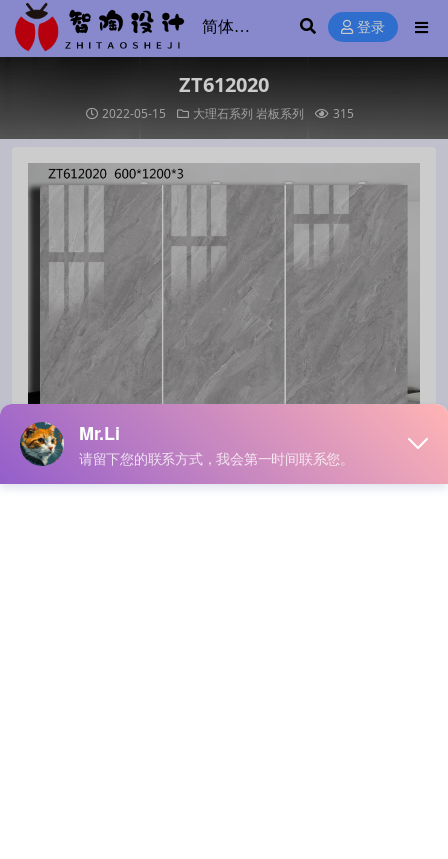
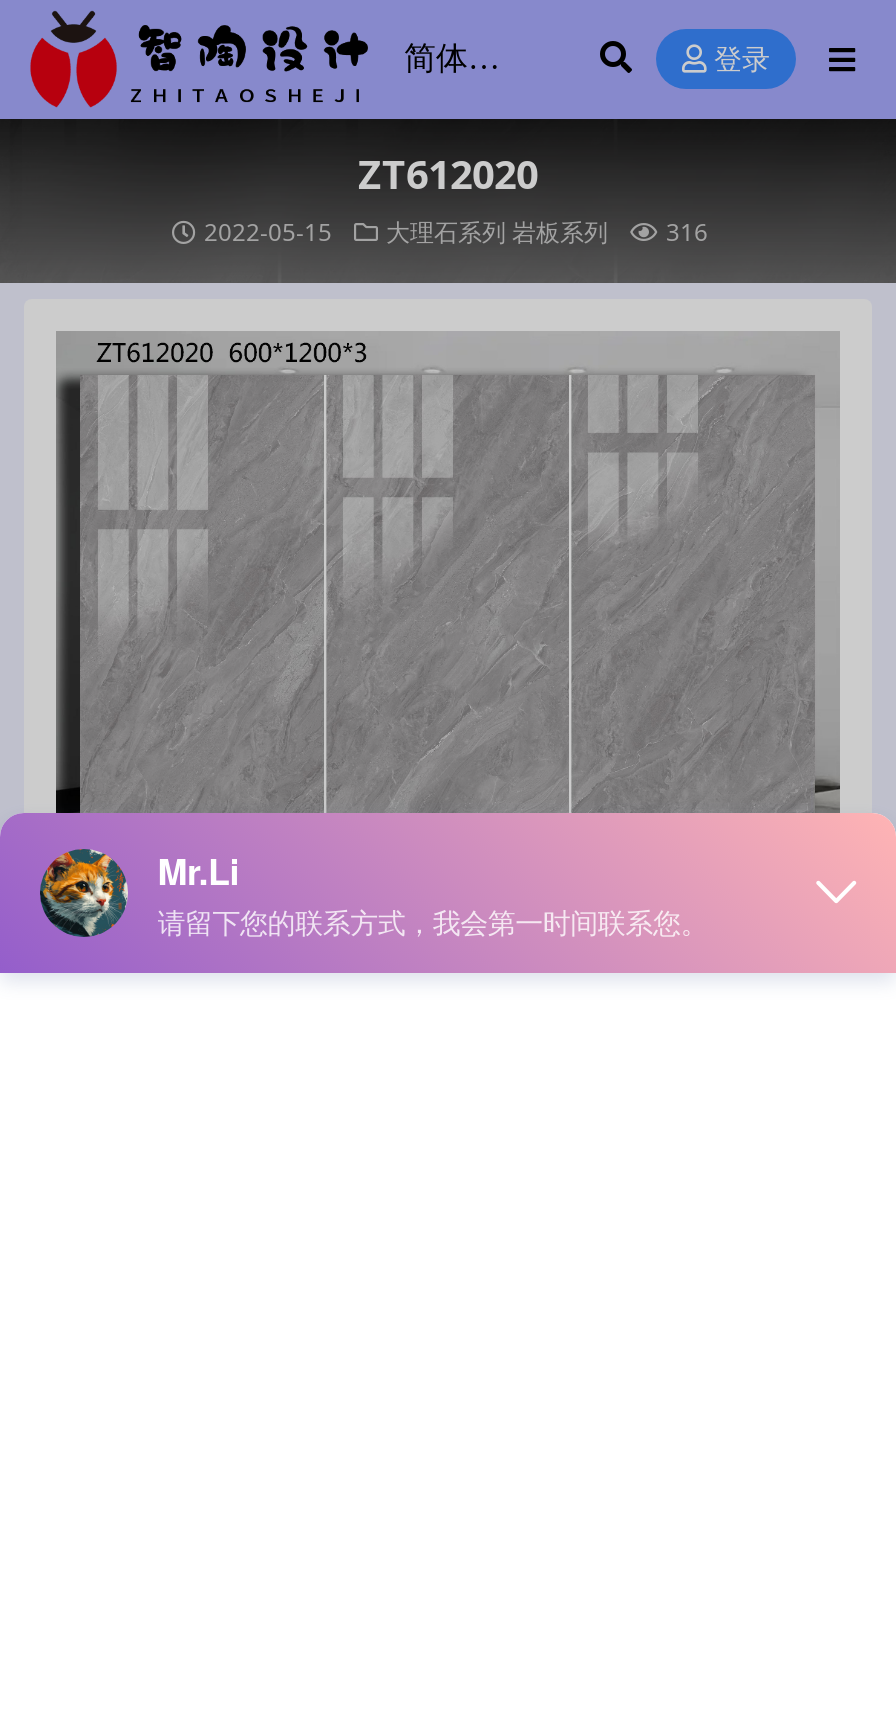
[102,105,354,122] 2022-05-15 大理石系列 岩板系列 315 -> [204,215,708,249] 2022-05-15 大理石系列 岩板系列 316

